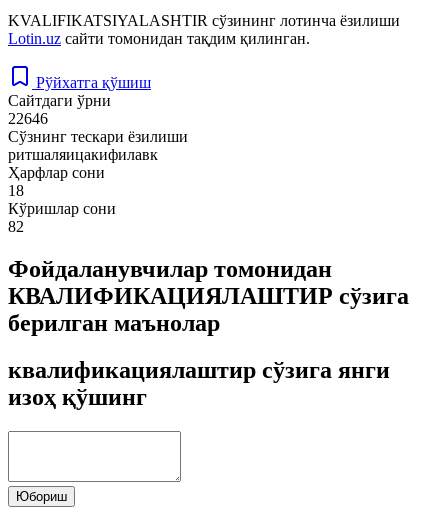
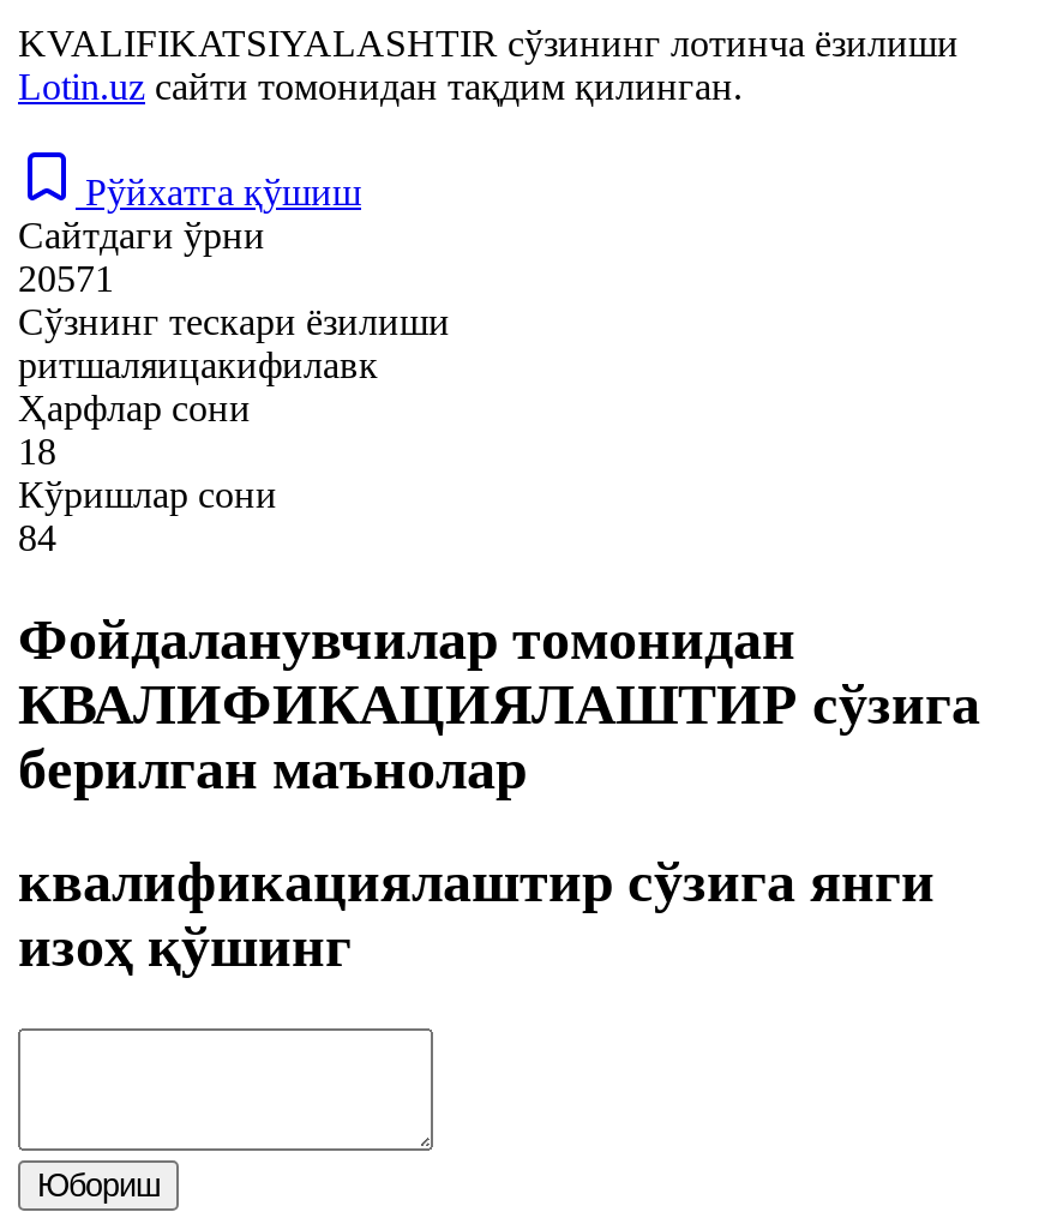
[8,110,48,127] 22646 -> [18,258,114,299] 20571
[8,218,24,235] 82 -> [18,517,56,558] 84

